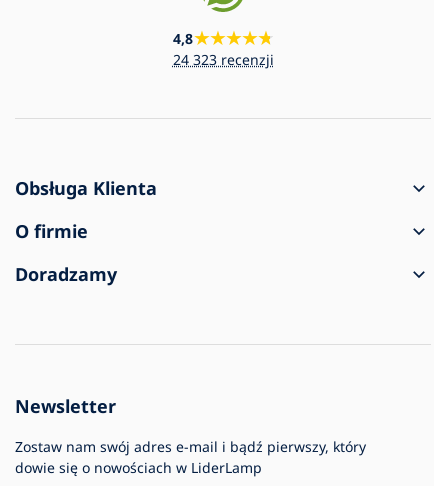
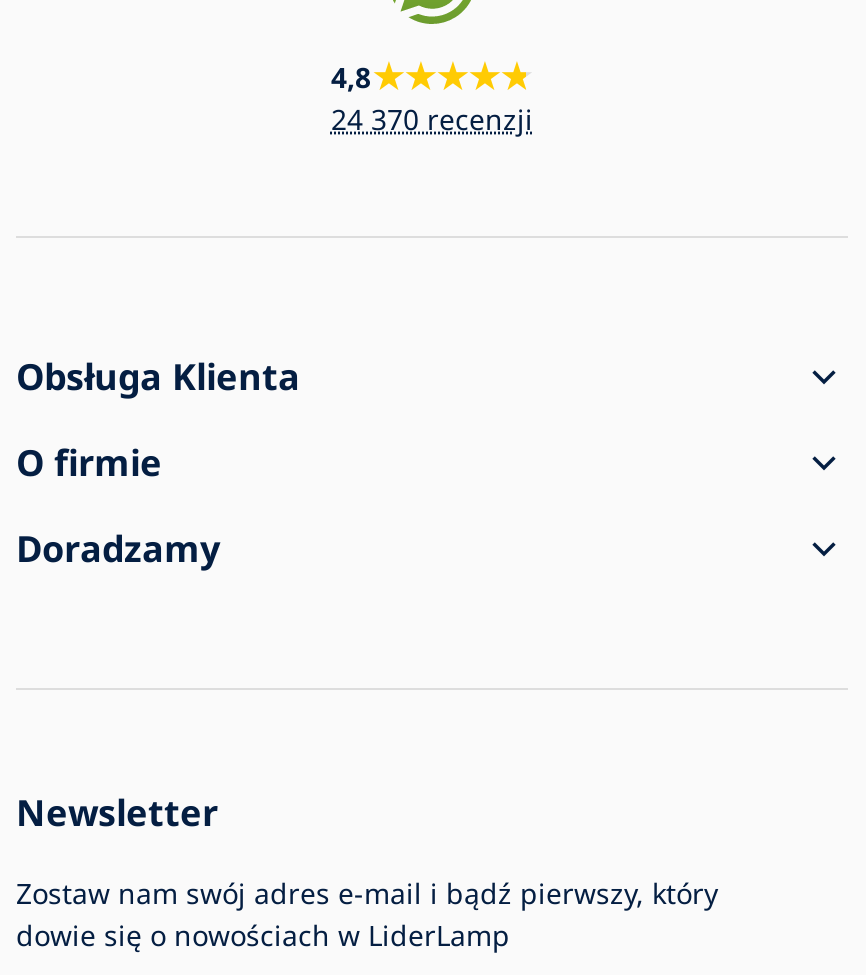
[172,50,273,69] 24 323 recenzji -> [331,100,533,138] 24 370 recenzji

